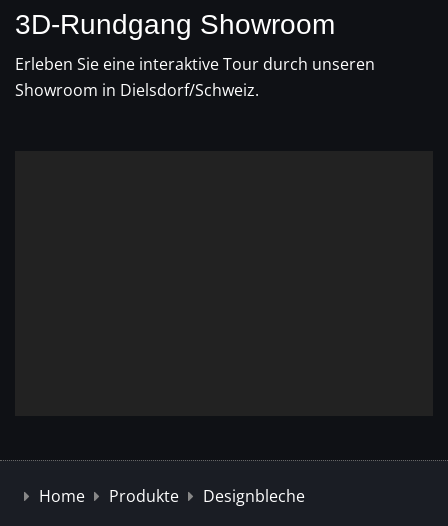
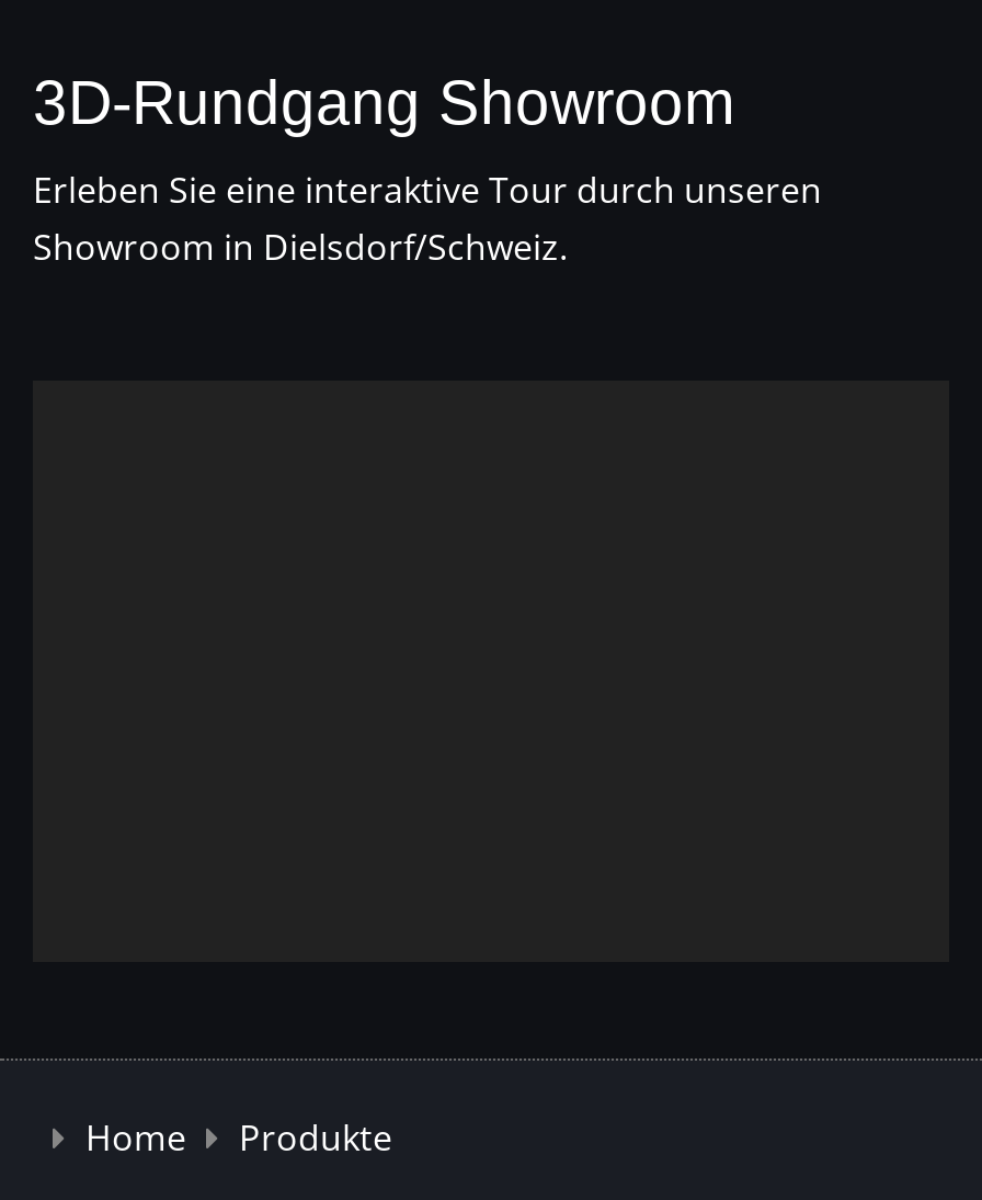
[203,485,305,507] Designbleche -> none

